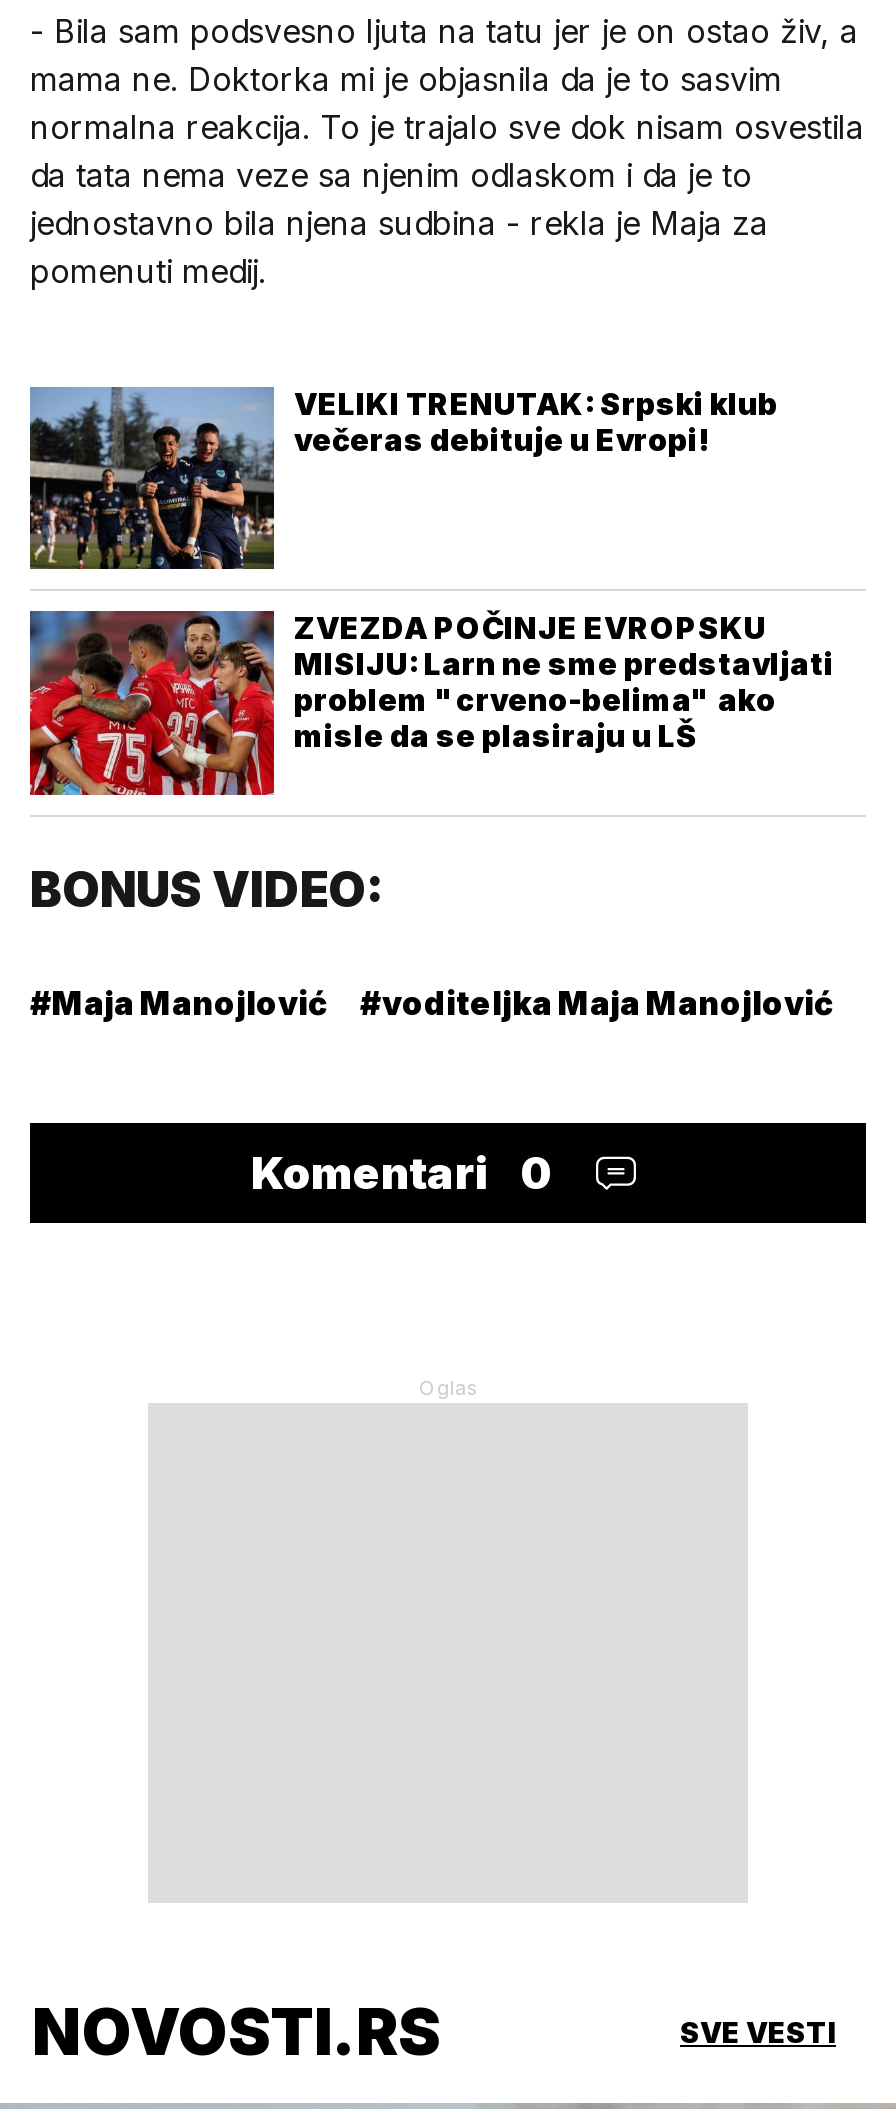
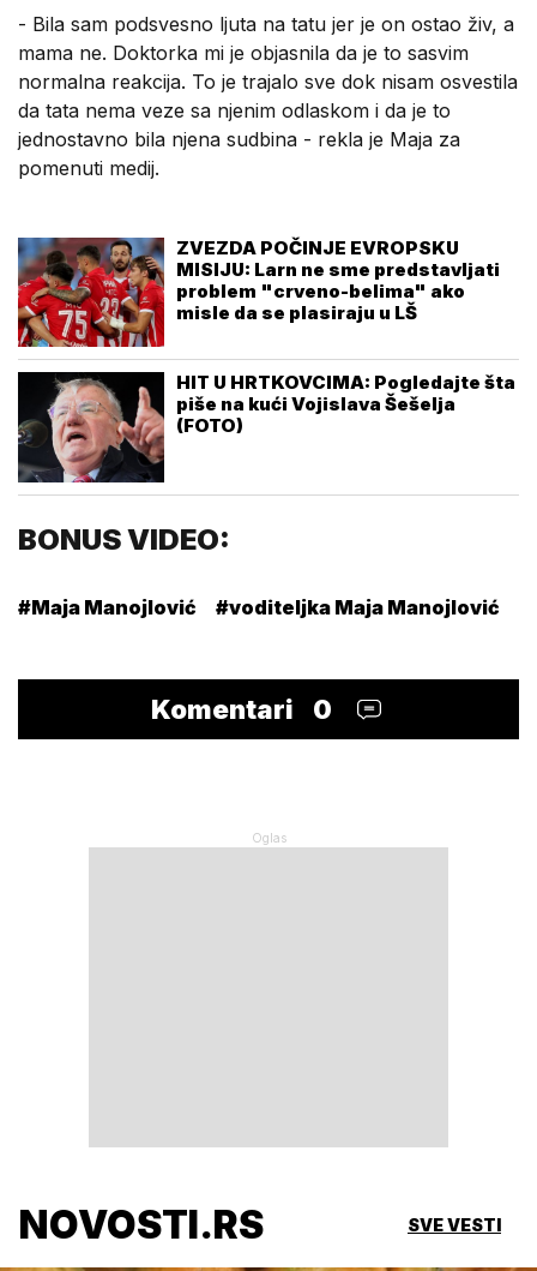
[28,385,778,571] [image] | VELIKI TRENUTAK: Srpski klub | večeras debituje u Evropi! -> none
moved [26,607,834,799] -> [16,235,500,350]: [image] | ZVEZDA POČINJE EVROPSKU | MISIJU: Larn ne sme predstavljati | problem "crveno-belima" ako | misle da se plasiraju u LŠ
none -> [17,371,515,484] [image] | HIT U HRTKOVCIMA: Pogledajte šta | piše na kući Vojislava Šešelja | (FOTO)

